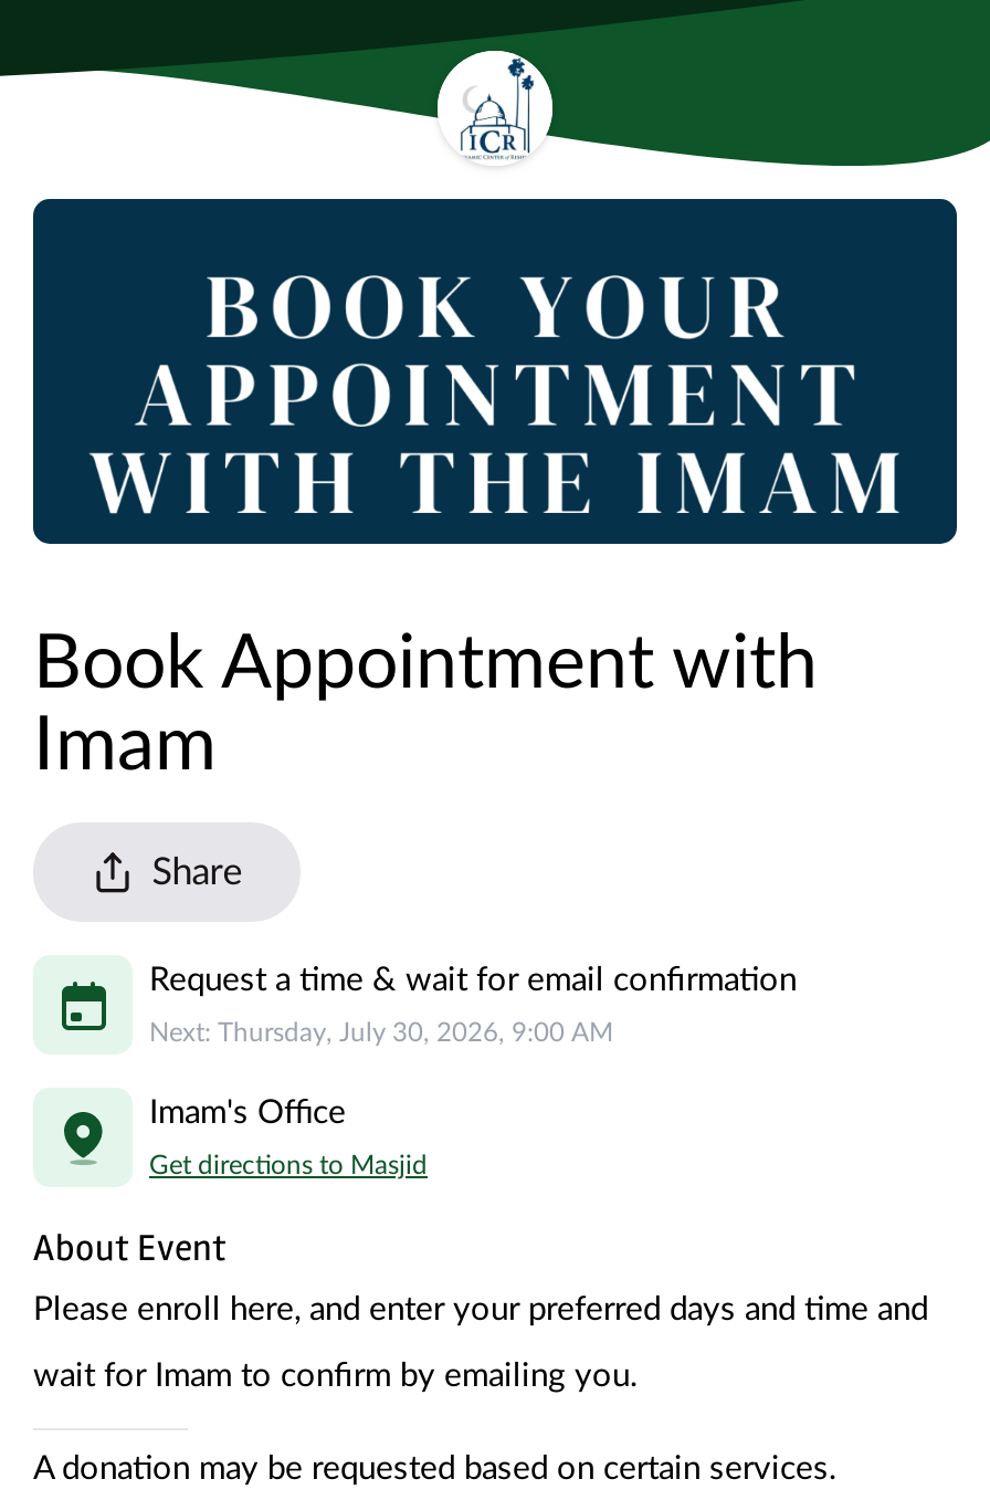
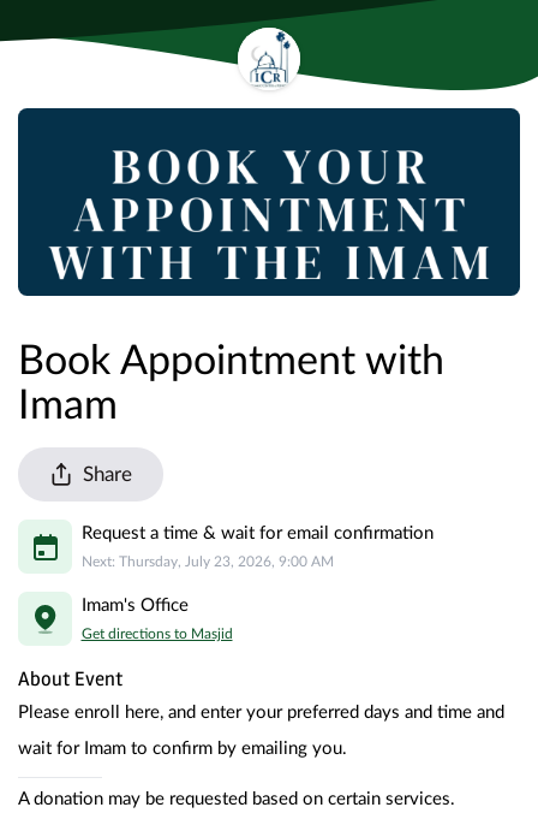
[149,1019,613,1046] Next: Thursday, July 30, 2026, 9:00 AM -> [81,554,333,569] Next: Thursday, July 23, 2026, 9:00 AM

